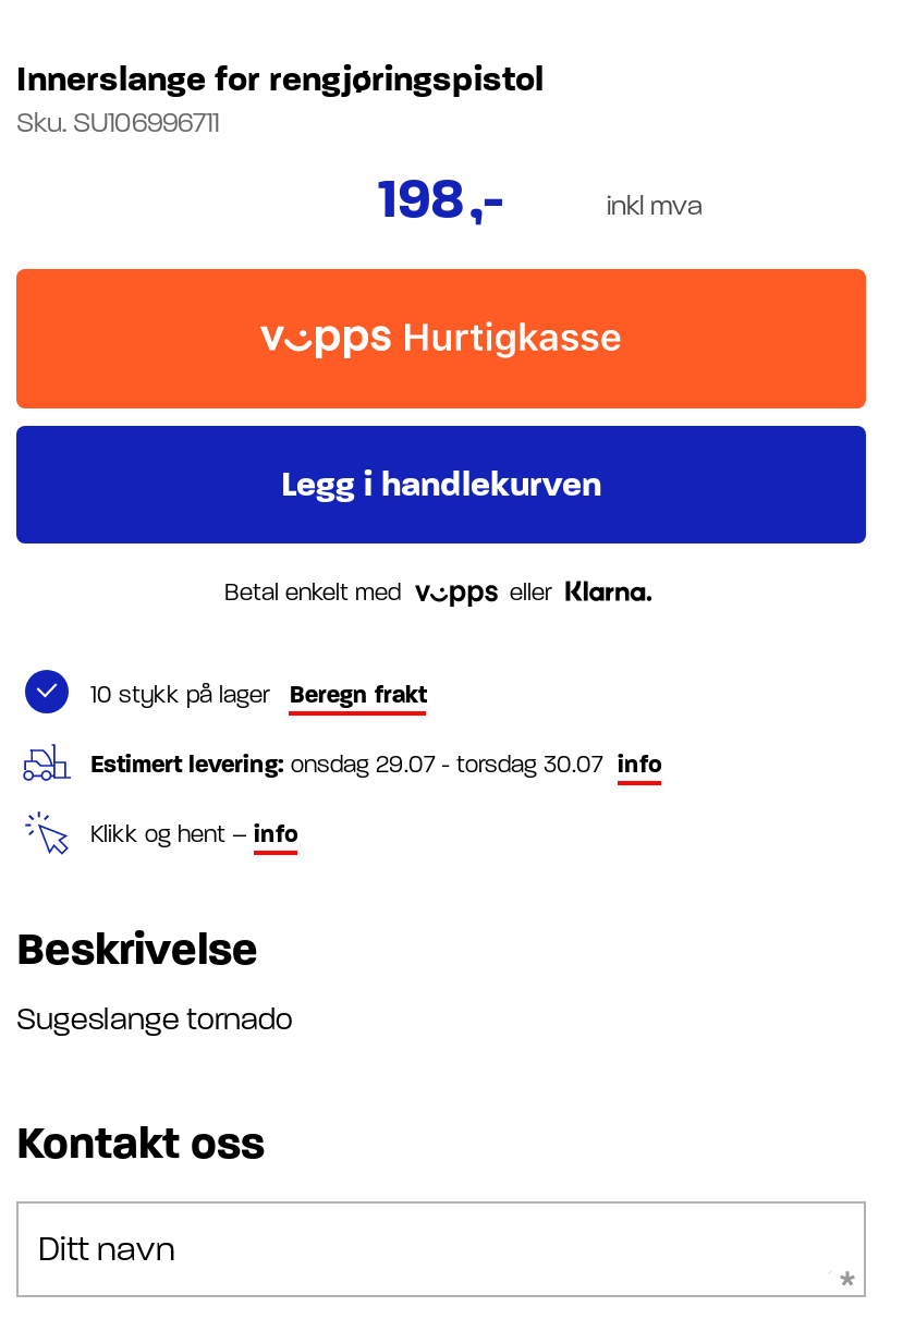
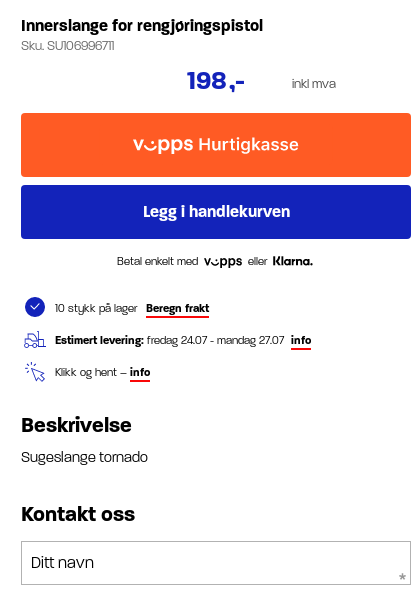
[90,751,661,779] Estimert levering: onsdag 29.07 - torsdag 30.07 info -> [55,334,311,347] Estimert levering: fredag 24.07 - mandag 27.07 info

